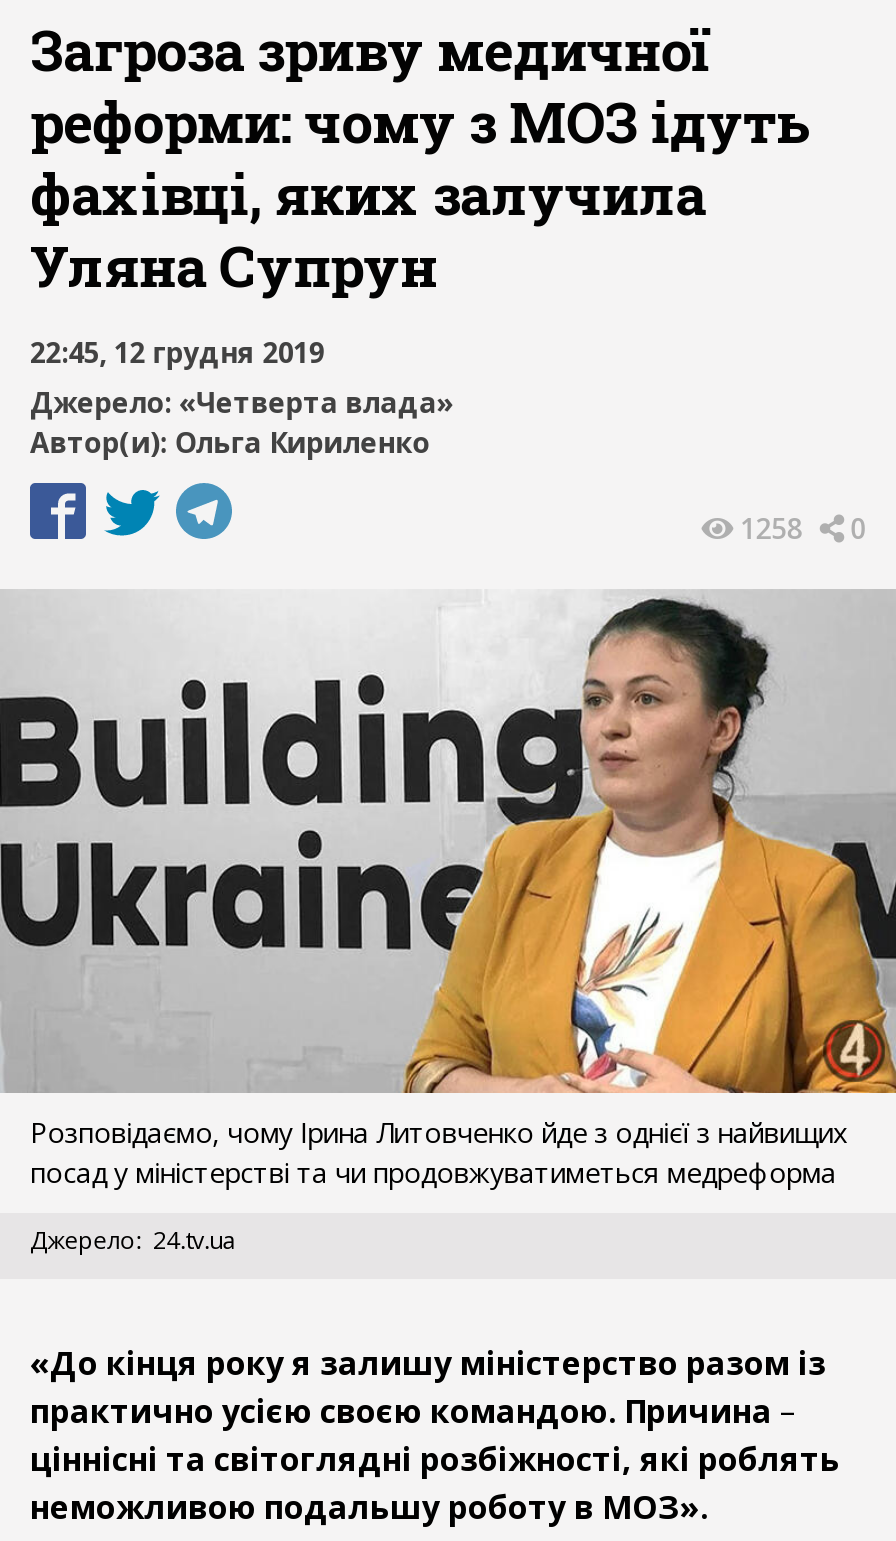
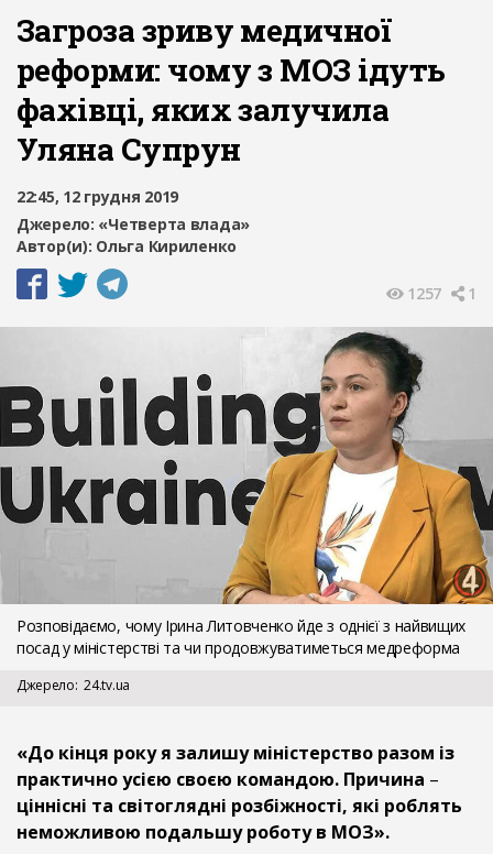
[733,509,810,547] 1258 -> [403,283,445,304] 1257
[843,509,866,547] 0 -> [464,283,476,304] 1

